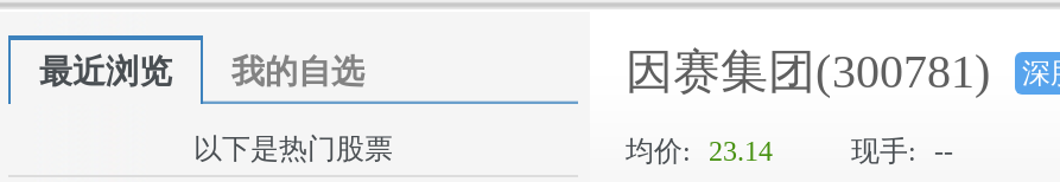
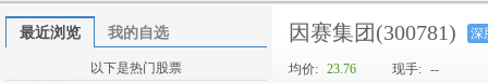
[626,135,773,168] 均价: 23.14 -> [289,61,356,77] 均价: 23.76

